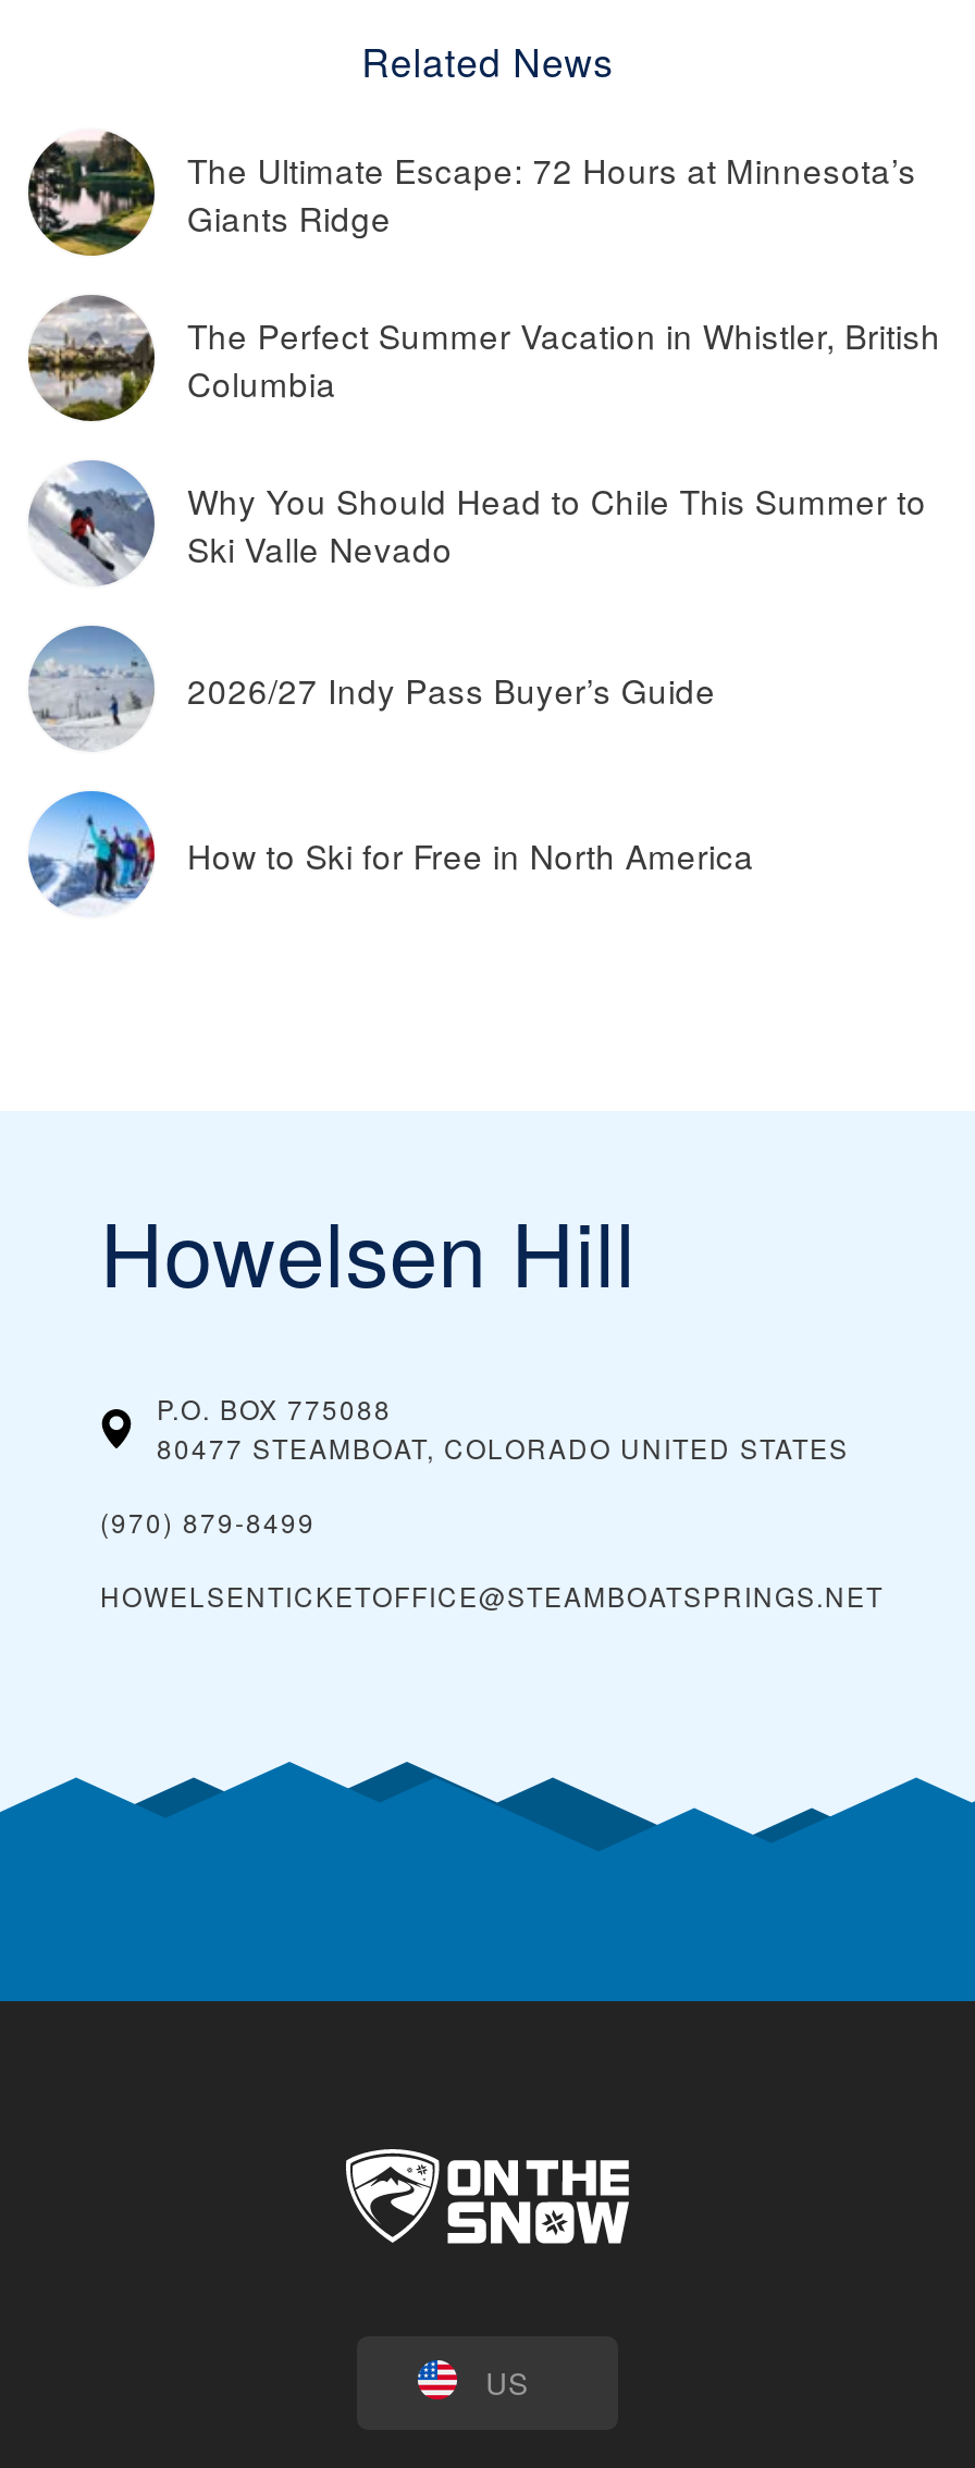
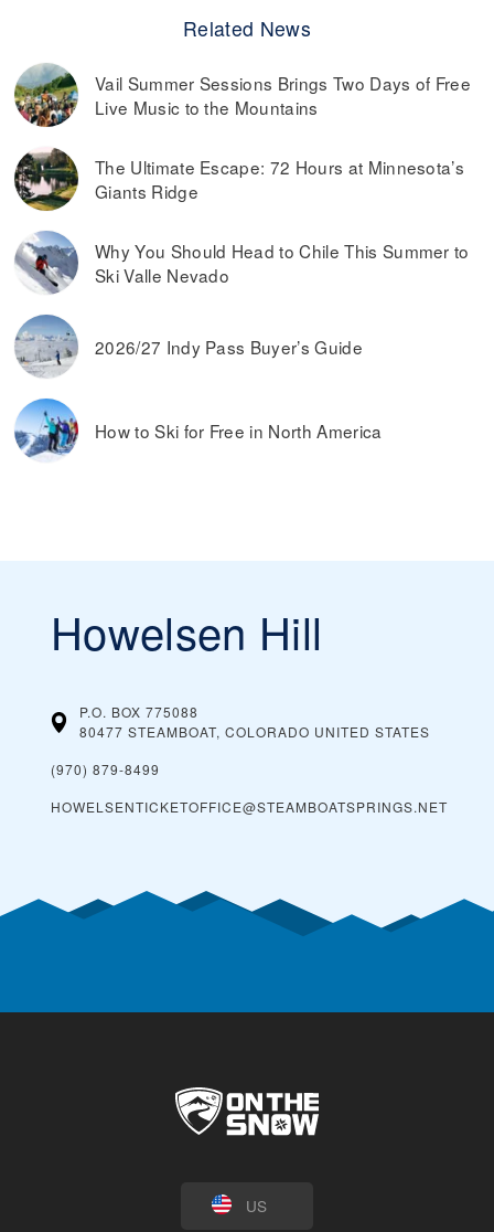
none -> [14,63,471,128] [image] | Vail Summer Sessions Brings Two Days of Free | Live Music to the Mountains
moved [24,128,916,259] -> [12,147,464,213]: [image] | The Ultimate Escape: 72 Hours at Minnesota’s | Giants Ridge
[28,296,941,422] [image] | The Perfect Summer Vacation in Whistler, British | Columbia -> none

